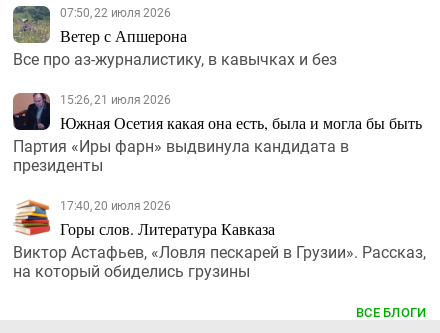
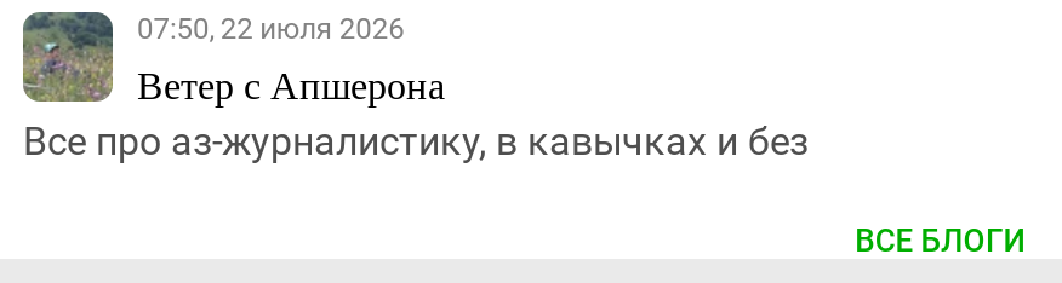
[12,92,426,281] [image] | 15:26, 21 июля 2026 | Южная Осетия какая она есть, была и могла бы быть | Партия «Иры фарн» выдвинула кандидата в | президенты | 17:40, 20 июля 2026 | Горы слов. Литература Кавказа | Виктор Астафьев, «Ловля пескарей в Грузии». Рассказ, | на который обиделись грузины -> none
[14,199,46,235] [image] -> none

